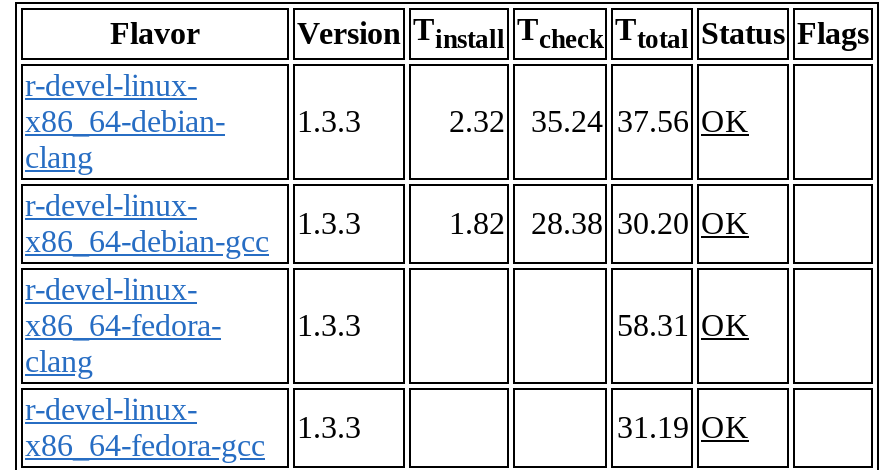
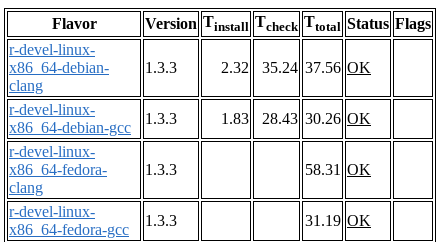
[449,207,505,241] 1.82 -> [221,110,249,127] 1.83
[531,207,749,241] 28.38 30.20 OK -> [262,110,371,127] 28.43 30.26 OK

